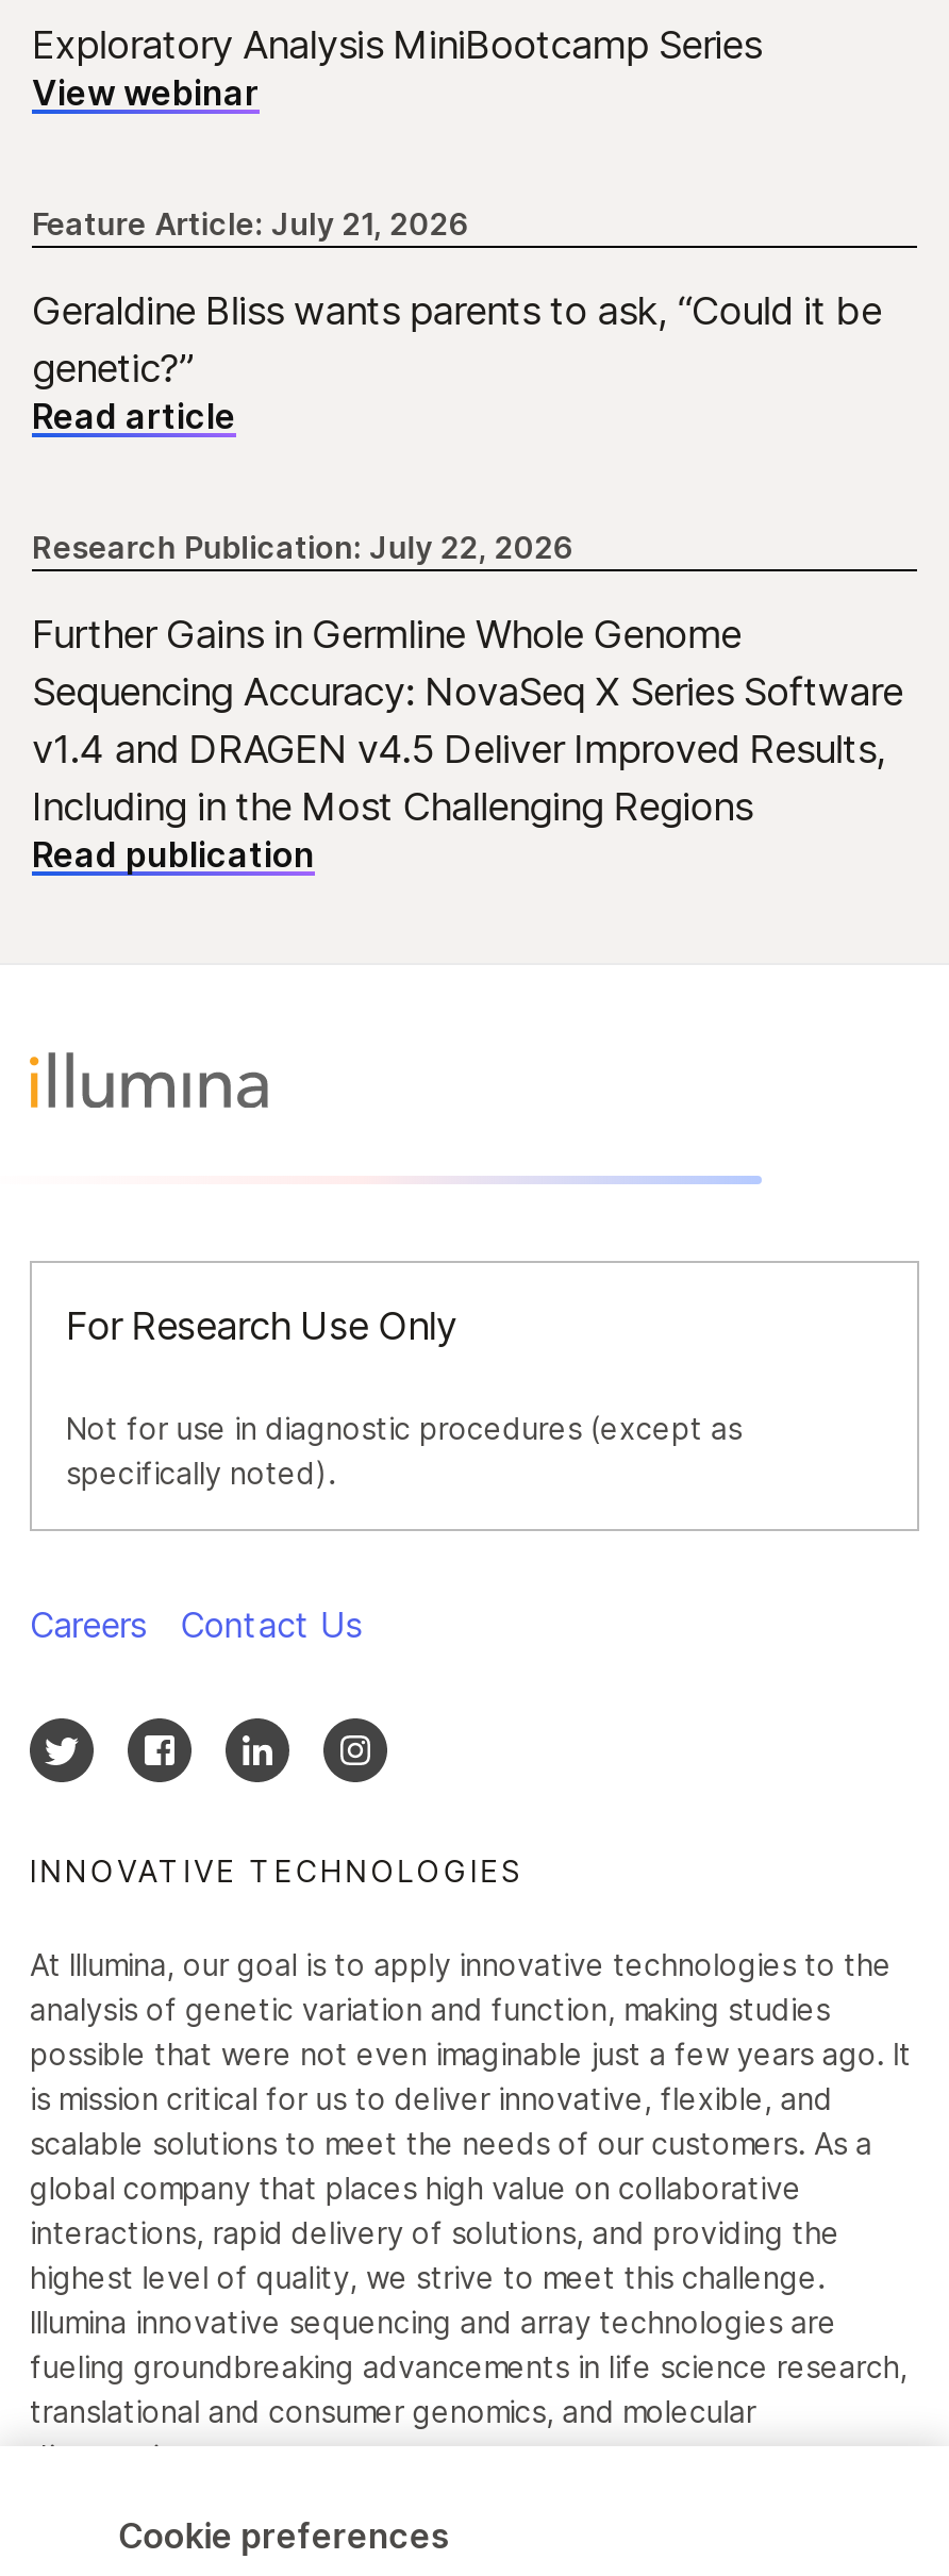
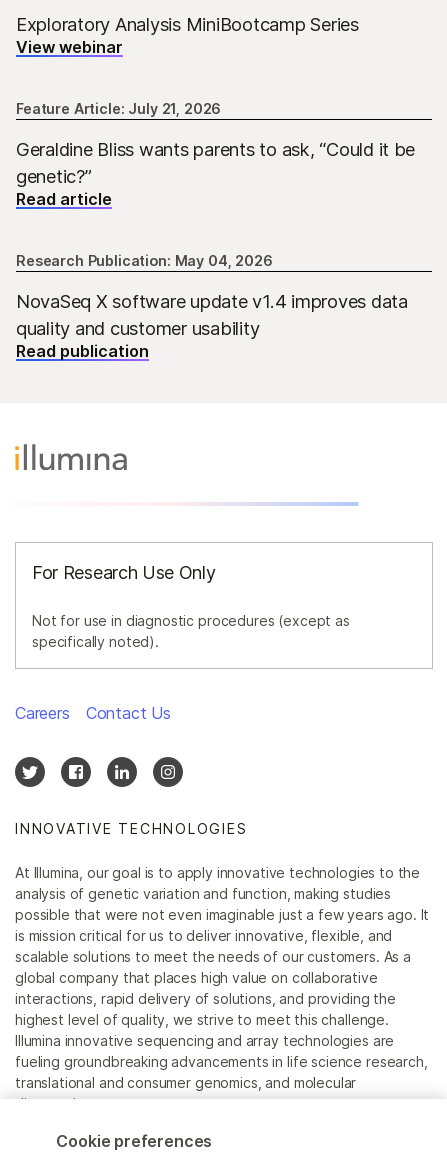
[32,530,573,566] Research Publication: July 22, 2026 -> [16,252,273,269] Research Publication: May 04, 2026
[32,611,903,830] Further Gains in Germline Whole Genome | Sequencing Accuracy: NovaSeq X Series Software | v1.4 and DRAGEN v4.5 Deliver Improved Results, | Including in the Most Challenging Regions -> [16,290,408,339] NovaSeq X software update v1.4 improves data | quality and customer usability

